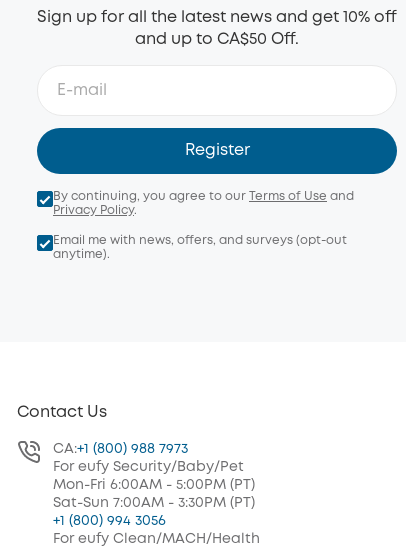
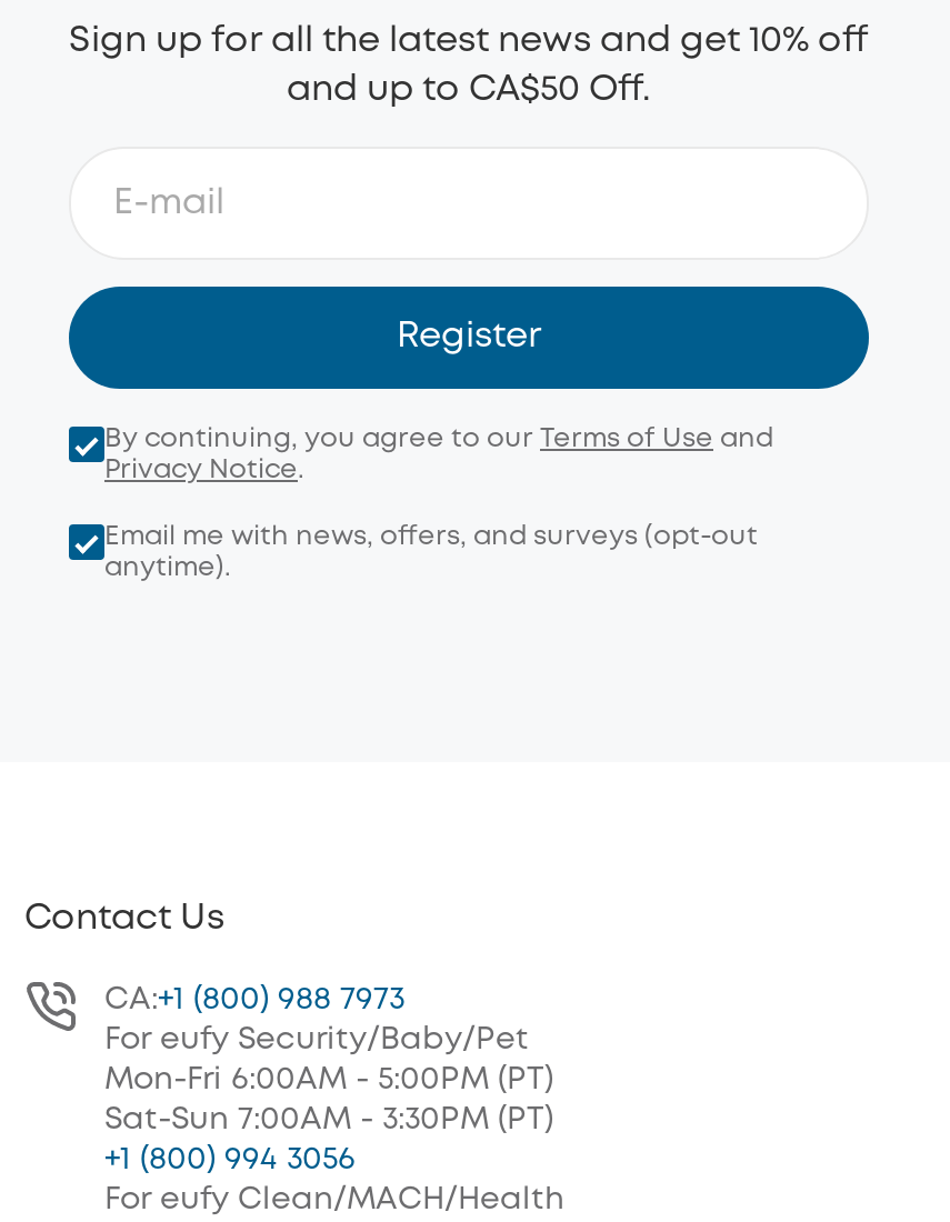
[53,205,137,216] Privacy Policy. -> [104,457,304,481] Privacy Notice.

